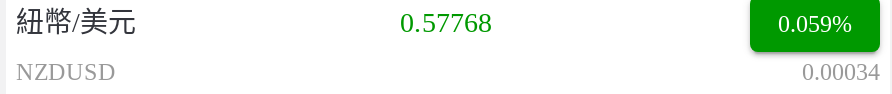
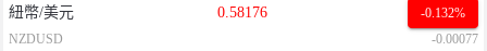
[400,8,492,38] 0.57768 -> [217,4,267,21] 0.58176
[778,9,852,37] 0.059% -> [421,5,465,20] -0.132%
[802,58,880,86] 0.00034 -> [432,31,478,47] -0.00077

